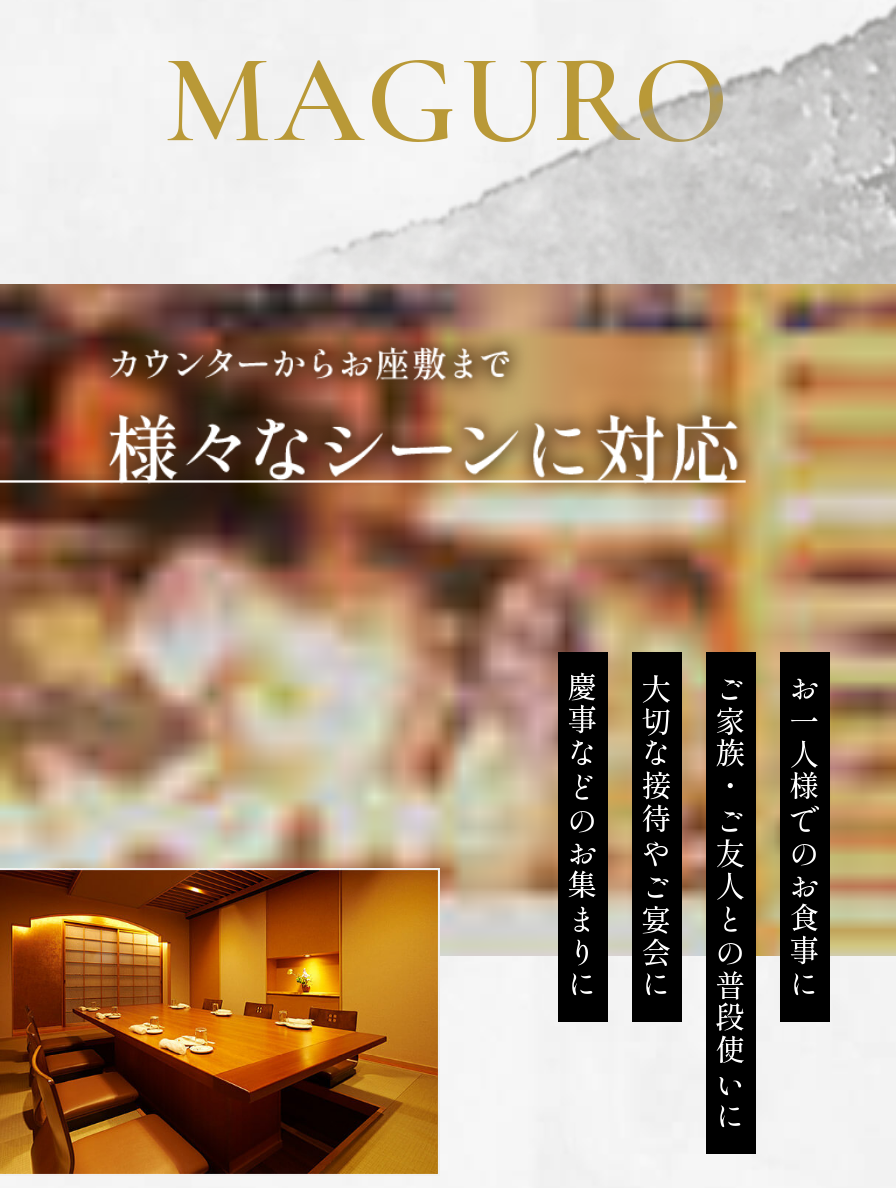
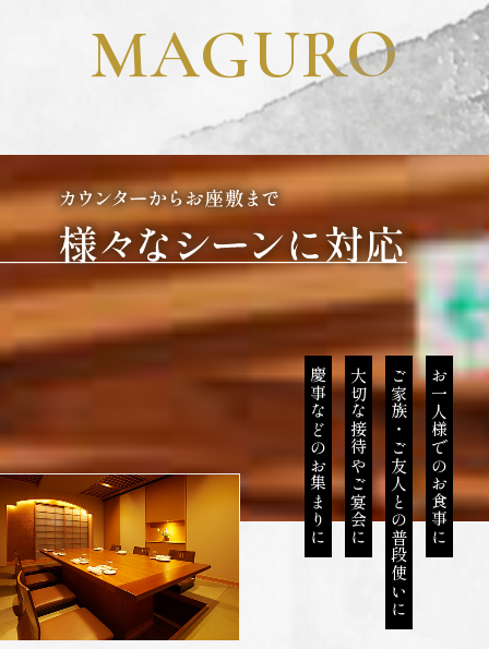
[6,284,890,958] [image] -> [3,155,486,522] [image]

